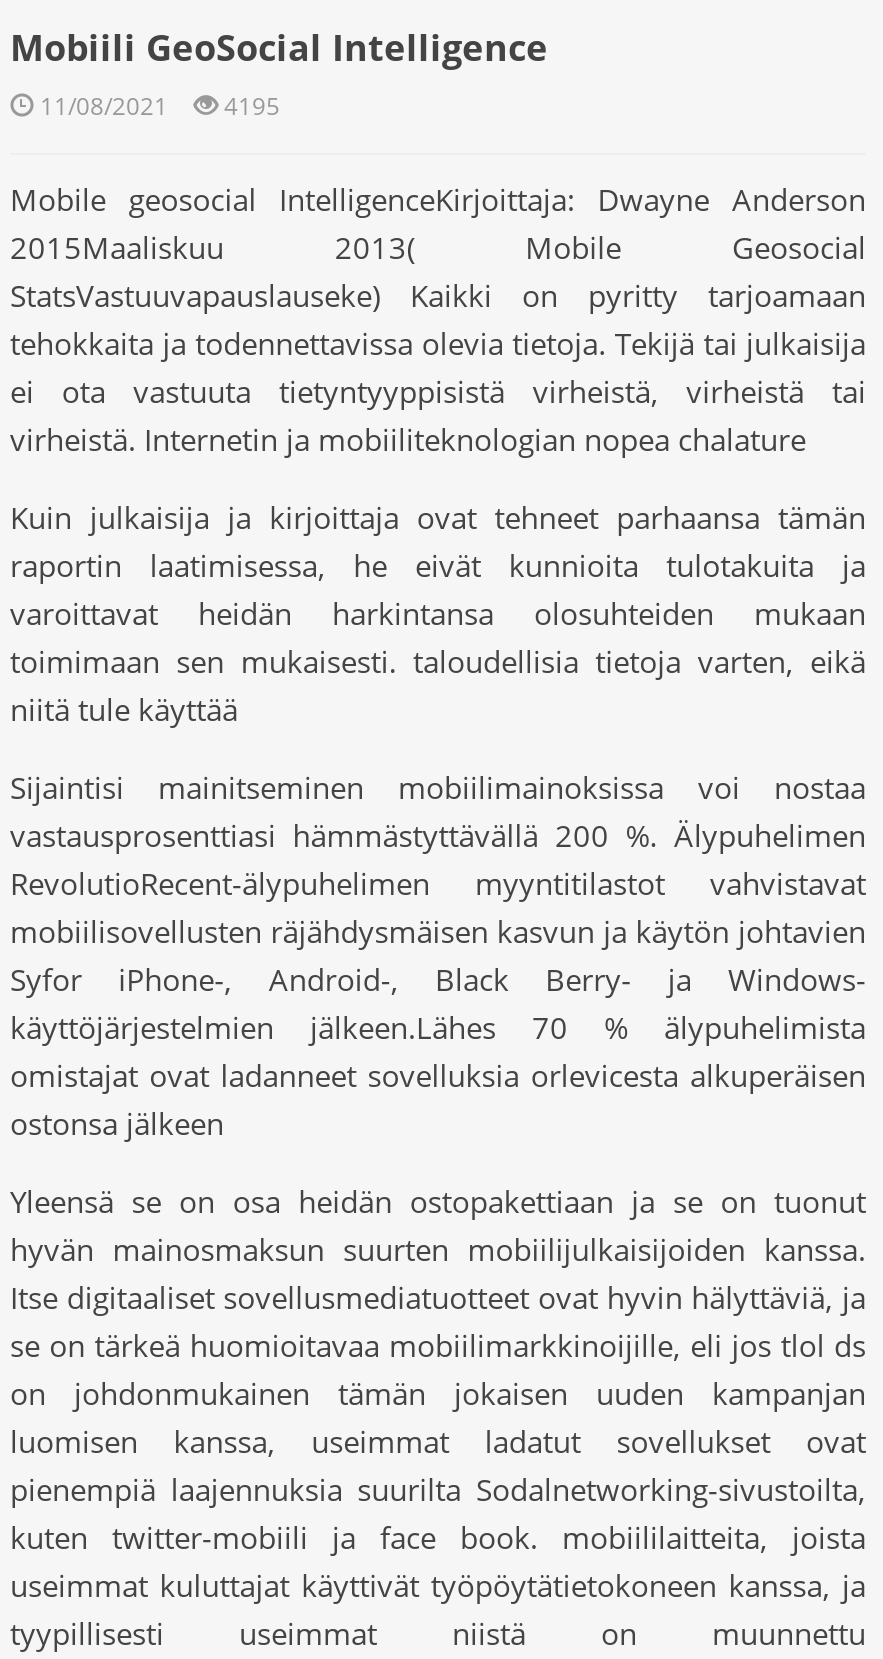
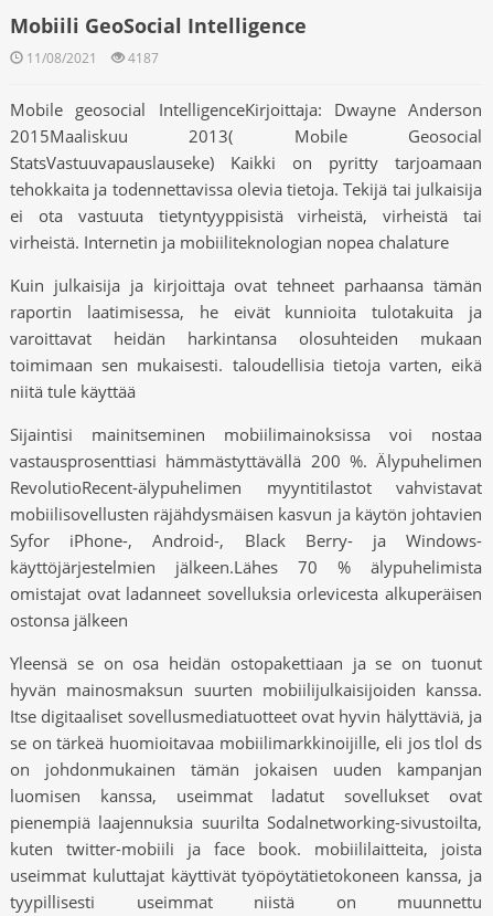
[34,89,280,123] 11/08/2021 4195 -> [23,49,159,67] 11/08/2021 4187

